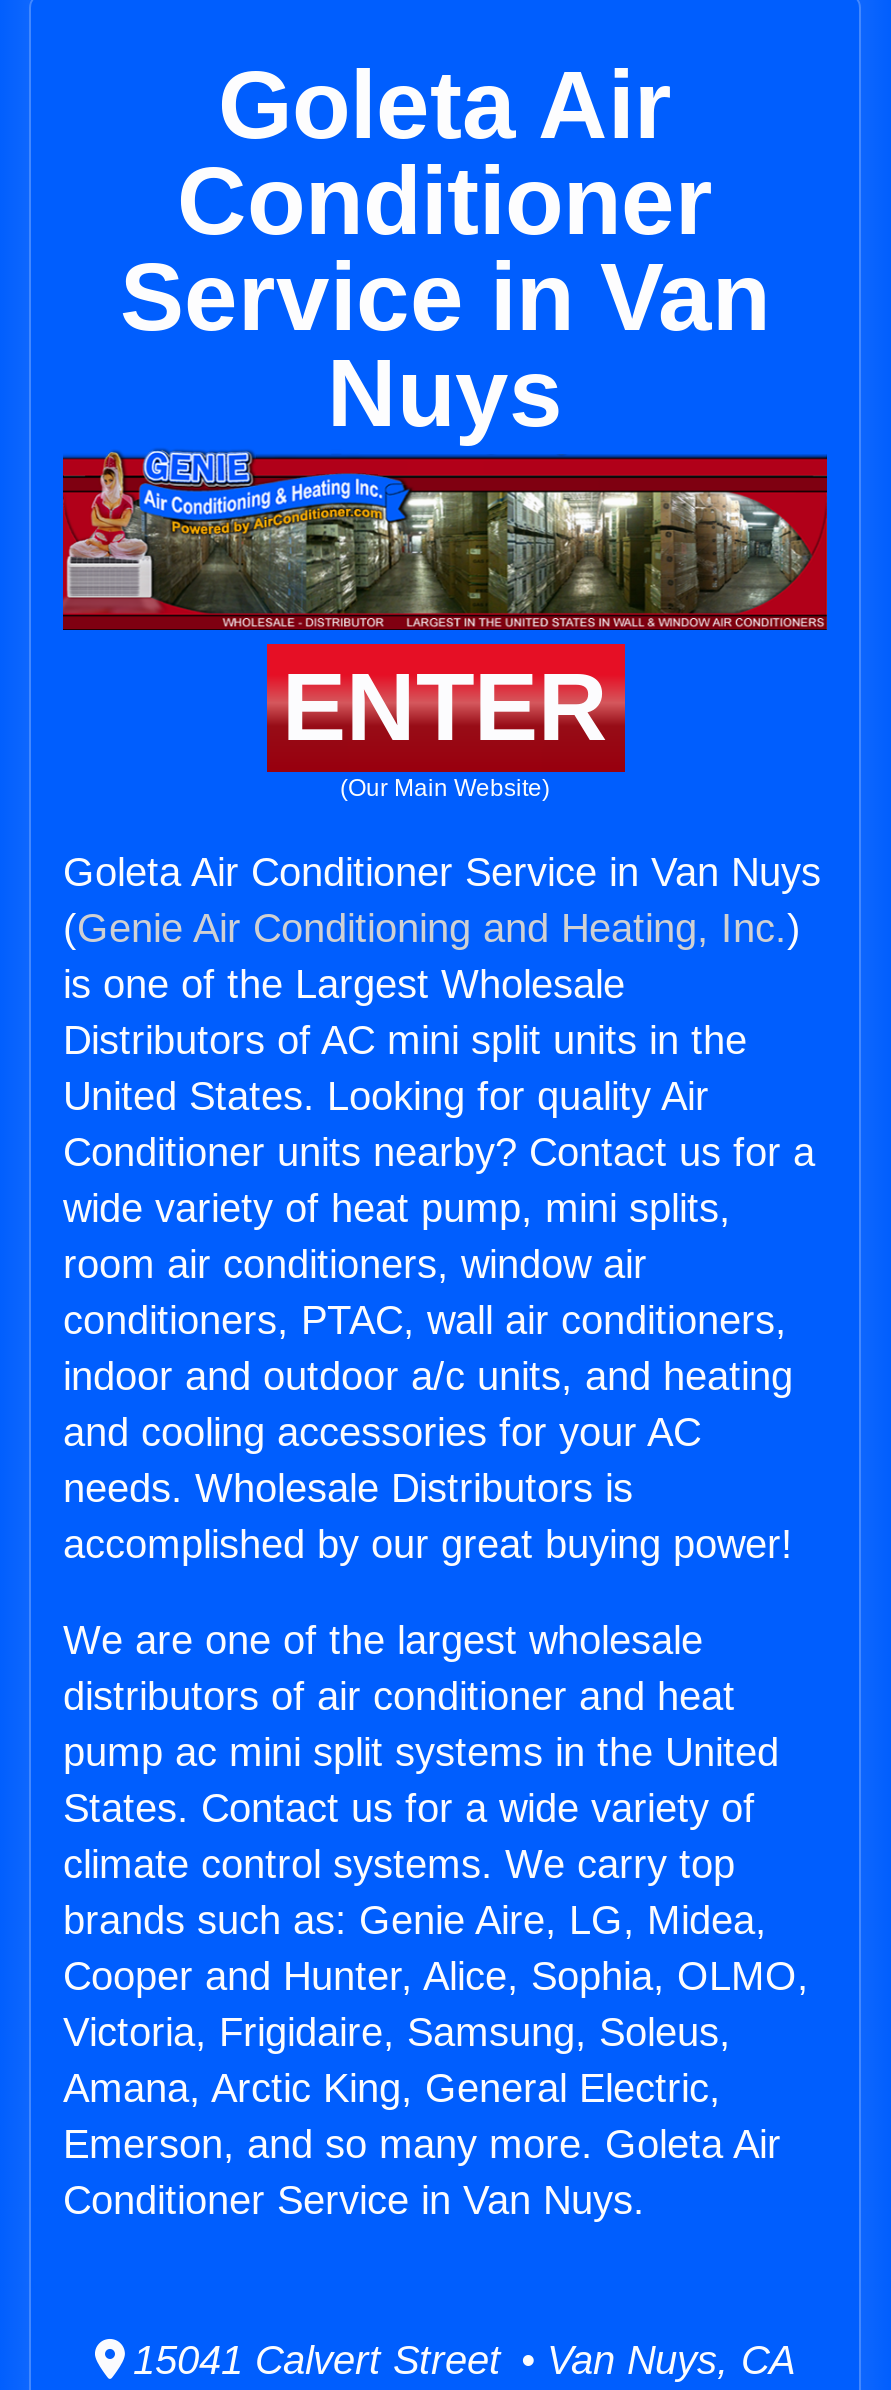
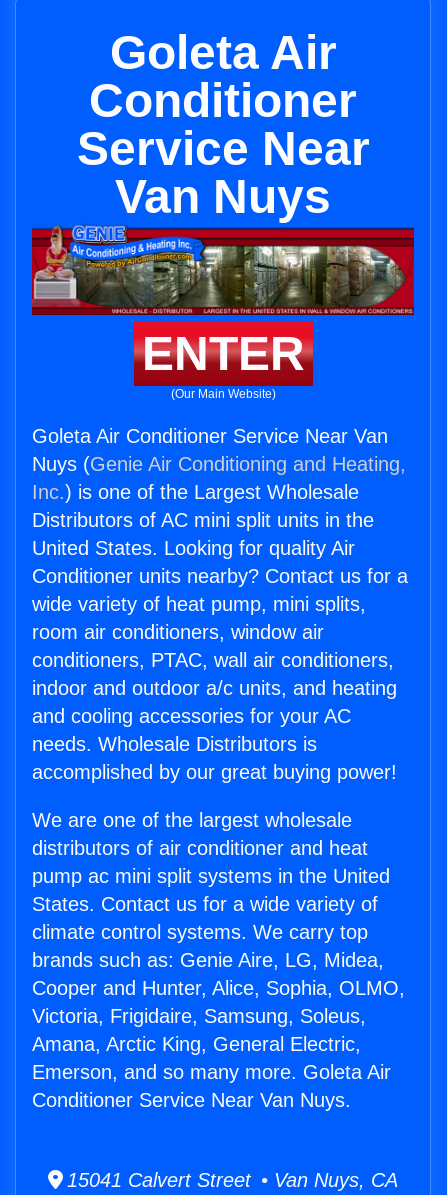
[120,244,770,446] Service in Van | Nuys -> [76,122,369,223] Service Near | Van Nuys
[63,850,821,1006] Goleta Air Conditioner Service in Van Nuys | (Genie Air Conditioning and Heating, Inc.) | is one of the Largest Wholesale -> [32,425,406,503] Goleta Air Conditioner Service Near Van | Nuys (Genie Air Conditioning and Heating, | Inc.) is one of the Largest Wholesale
[63,2178,645,2222] Conditioner Service in Van Nuys. -> [32,1089,351,1111] Conditioner Service Near Van Nuys.

